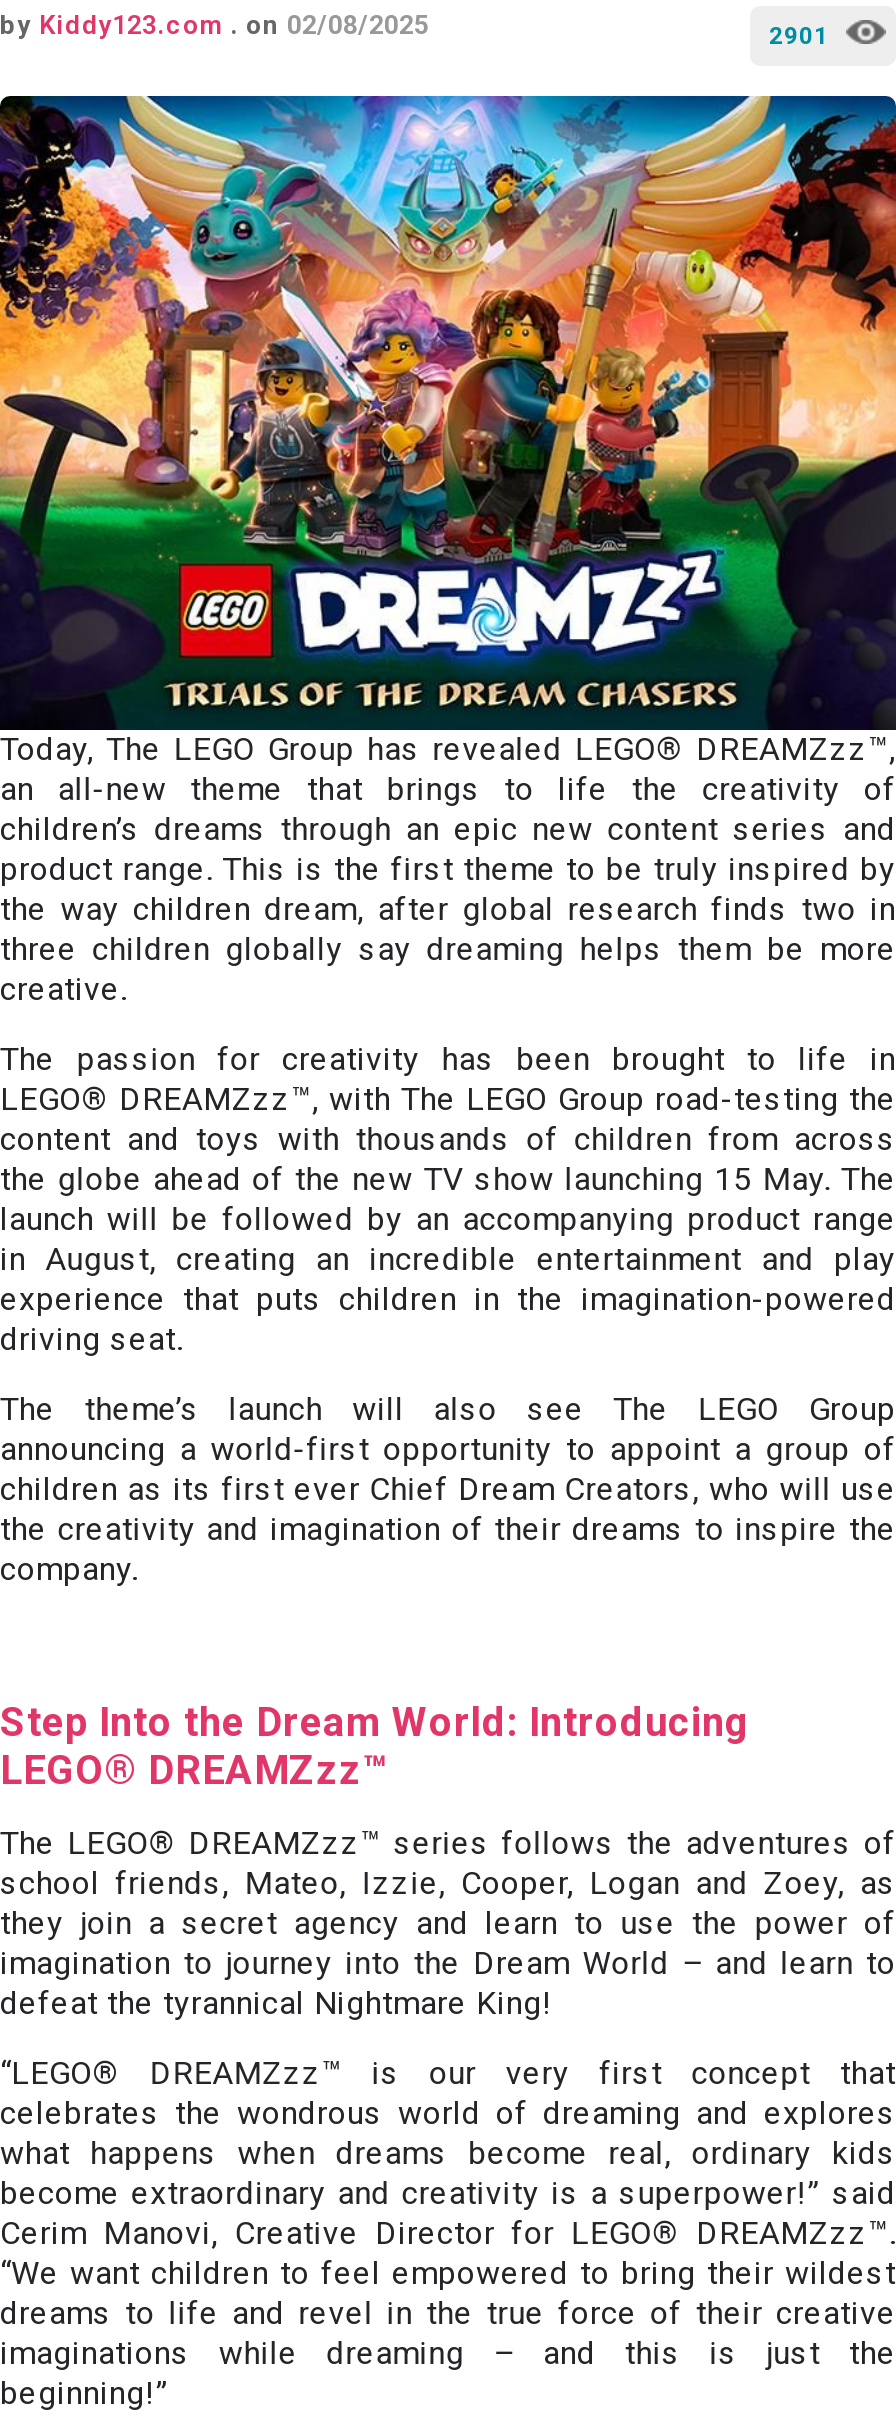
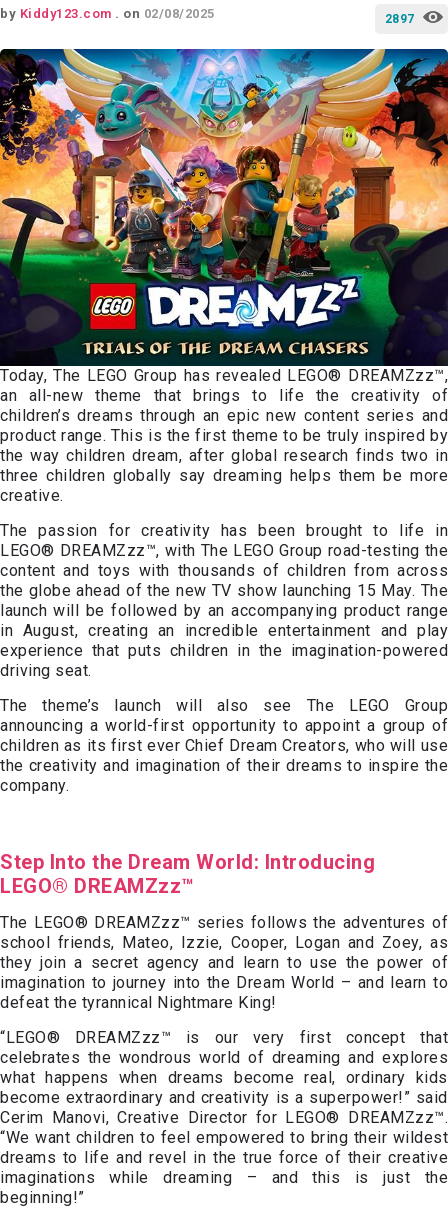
[769,23,829,51] 2901 -> [384,12,414,26] 2897

